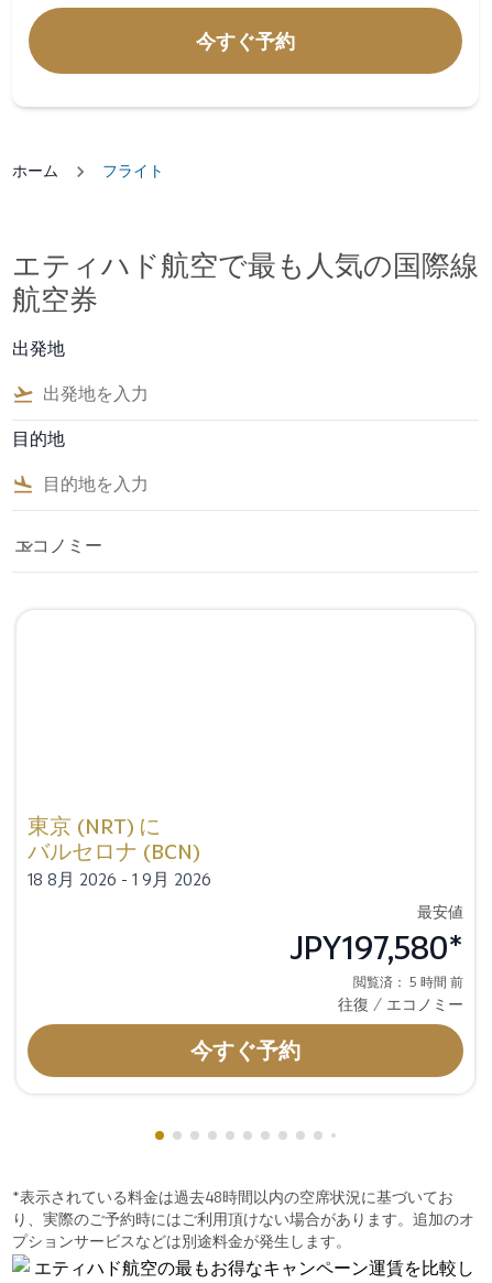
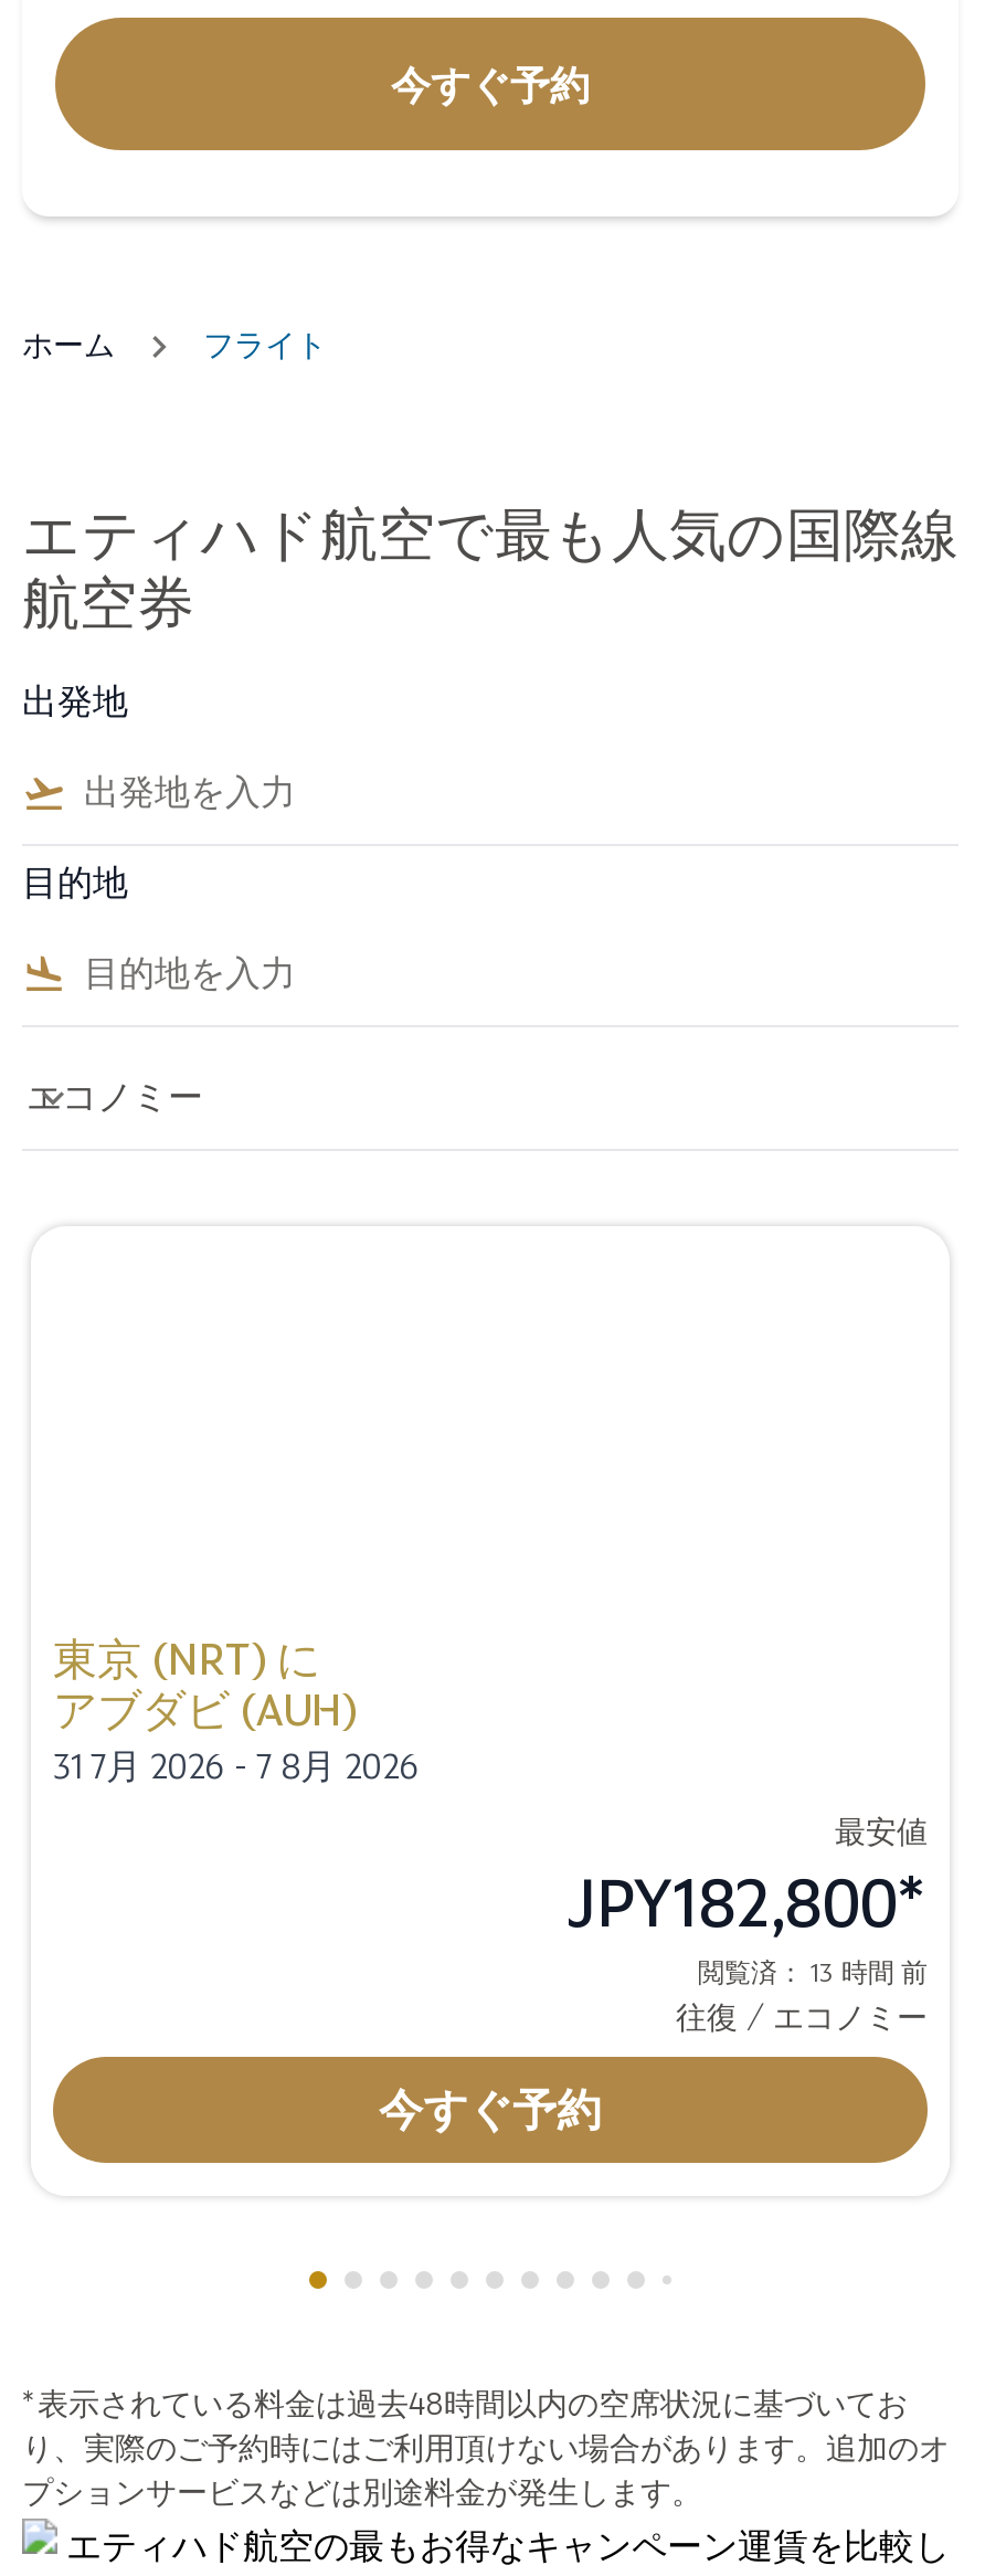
[28,837,211,891] バルセロナ (BCN) | 18 8月 2026 - 1 9月 2026 -> [53,1681,420,1790] アブダビ (AUH) | 31 7月 2026 - 7 8月 2026
[289,925,463,991] JPY197,580* | 閲覧済： 5 時間 前 -> [568,1858,928,1991] JPY182,800* | 閲覧済： 13 時間 前

